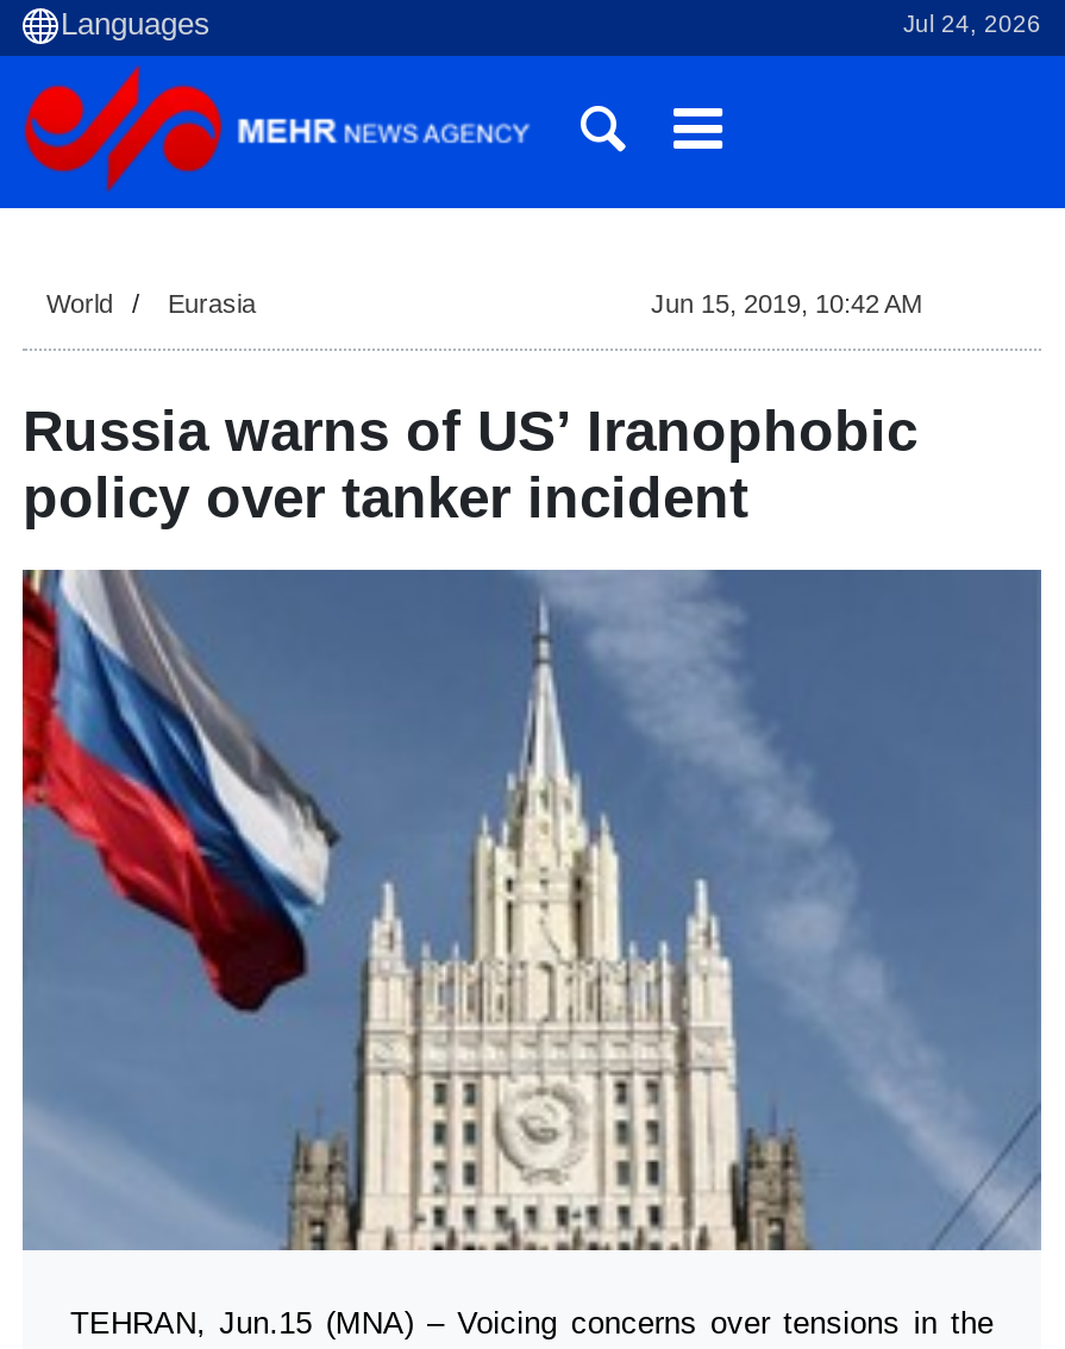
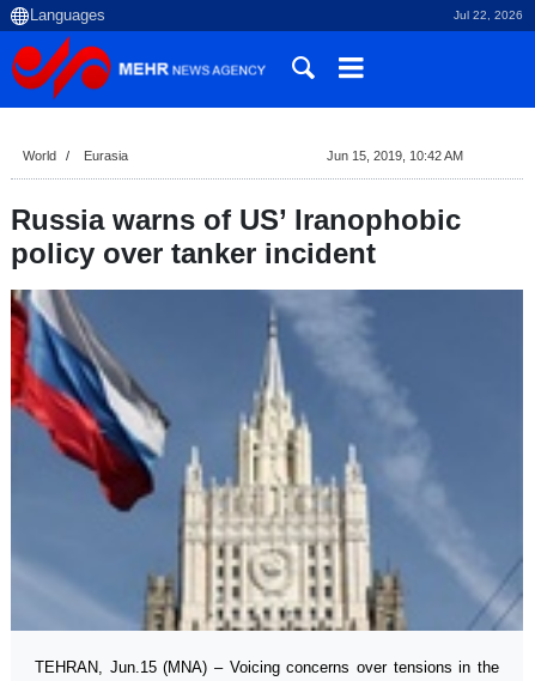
[903,11,1041,37] Jul 24, 2026 -> [454,8,523,22] Jul 22, 2026

